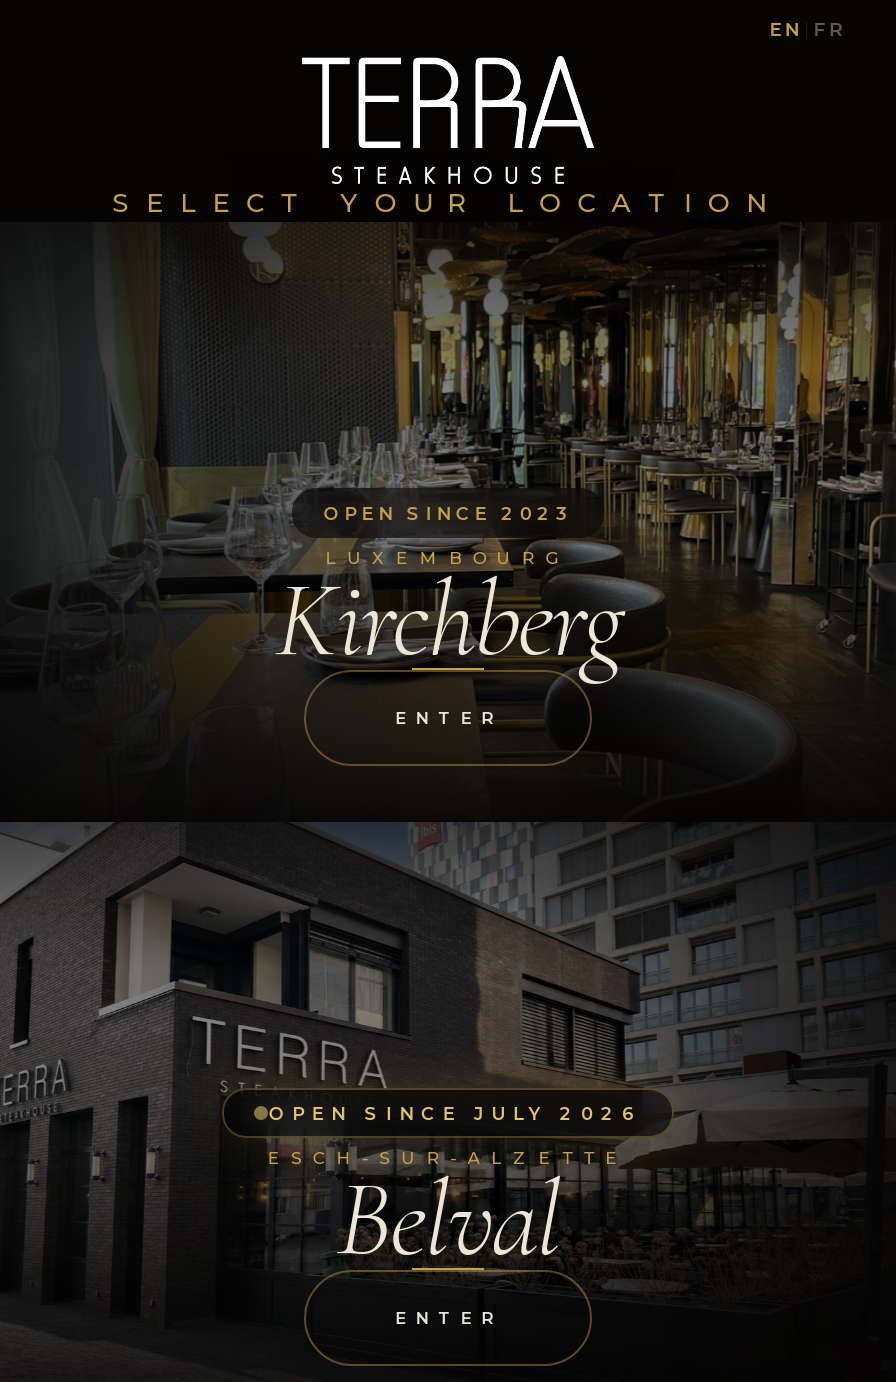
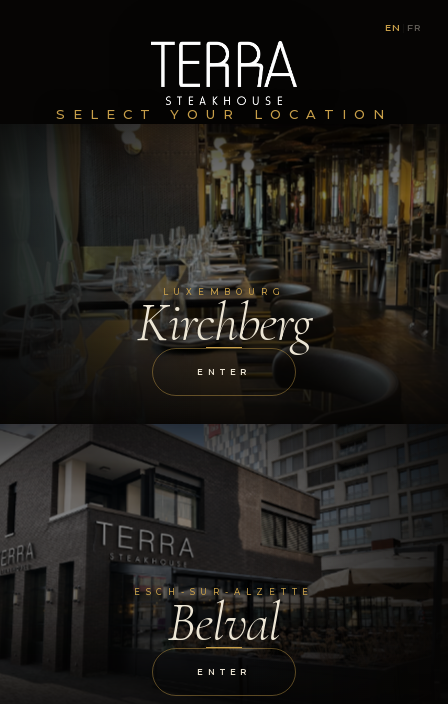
[323,502,573,524] OPEN SINCE 2023 -> none
[268,1102,642,1124] OPEN SINCE JULY 2026 -> none

